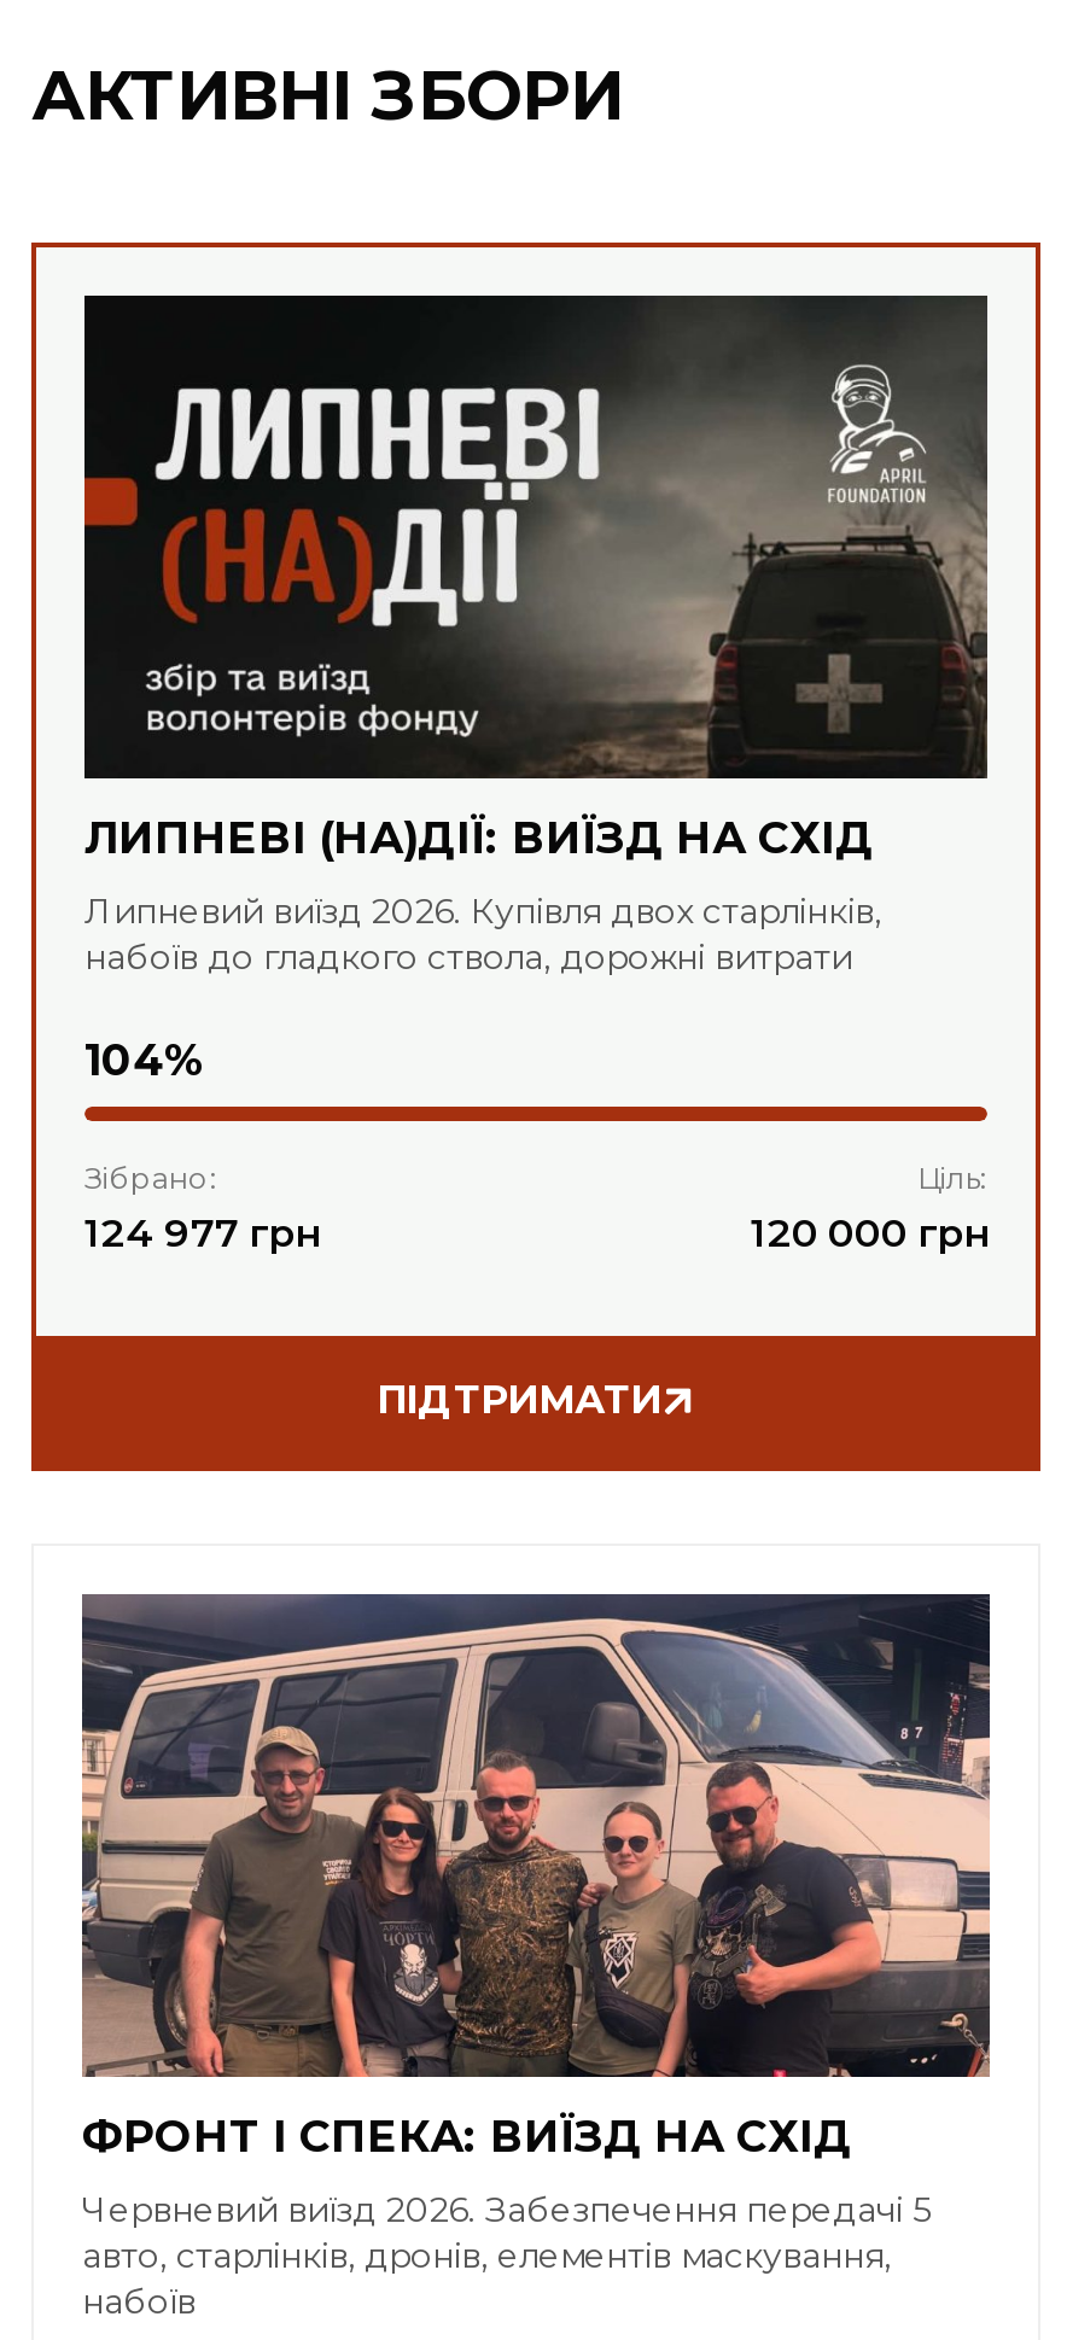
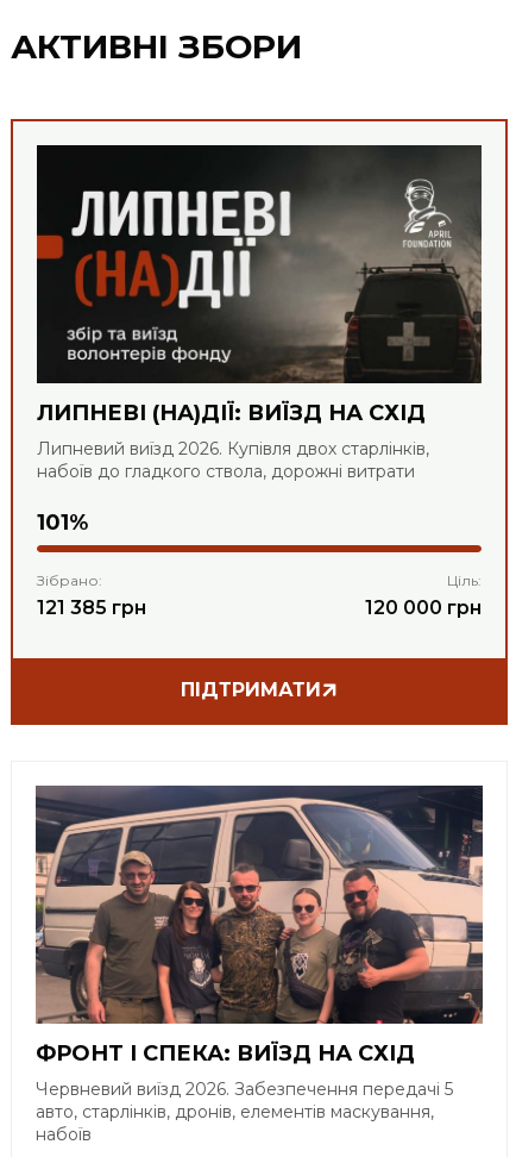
[84,1035,203,1088] 104% -> [37,510,88,536] 101%
[84,1211,319,1257] 124 977 грн -> [37,597,146,619] 121 385 грн

